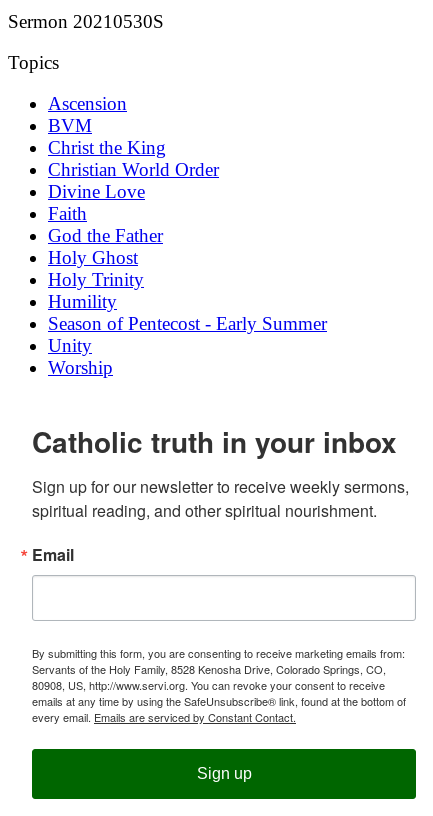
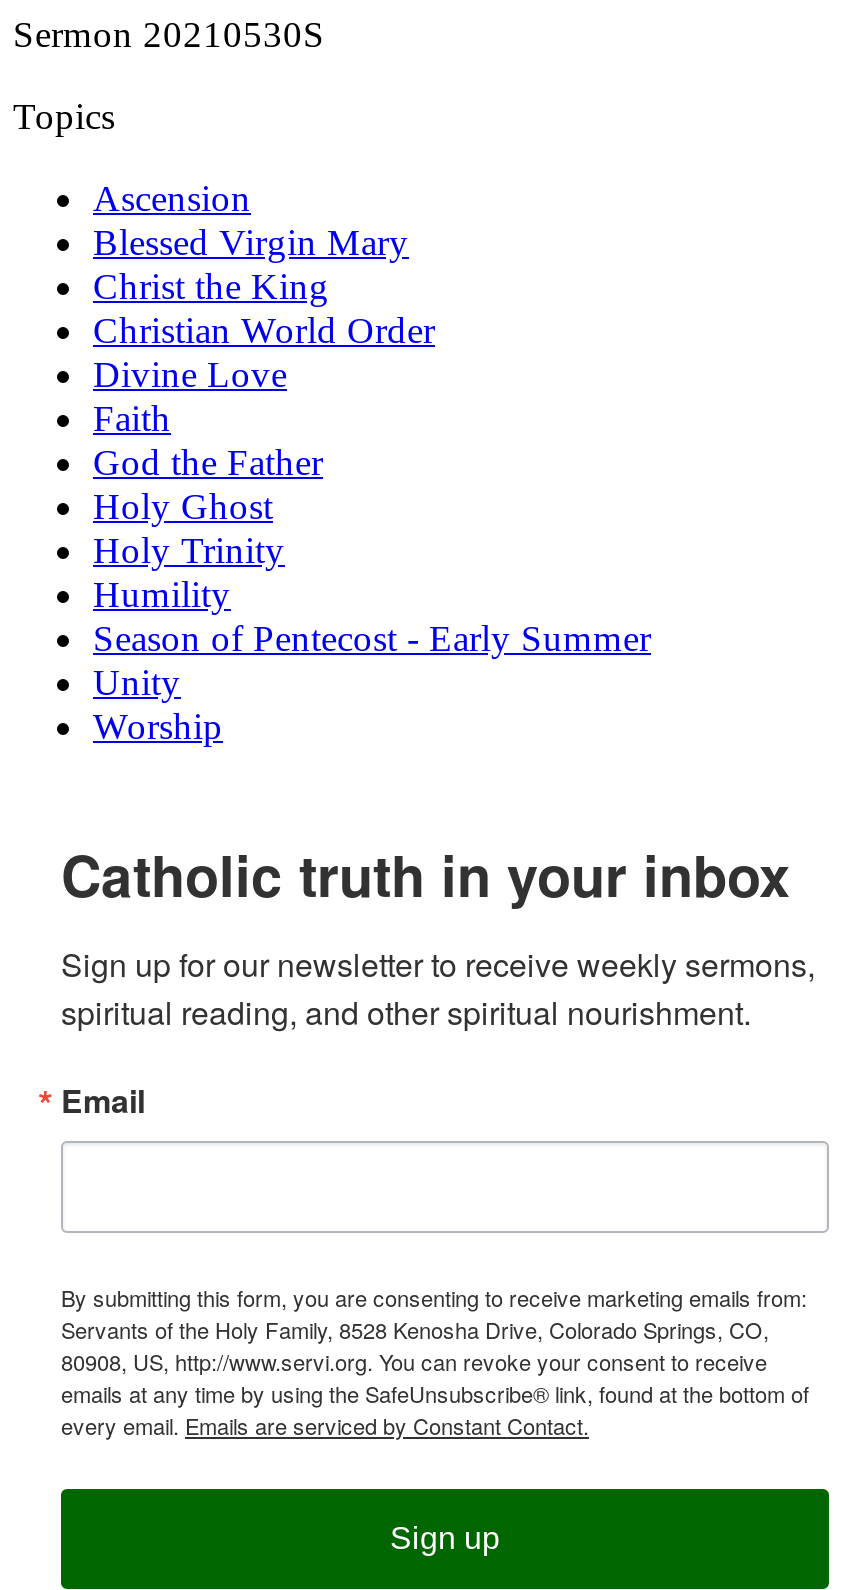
[48,115,92,136] BVM -> [93,220,409,262] Blessed Virgin Mary

